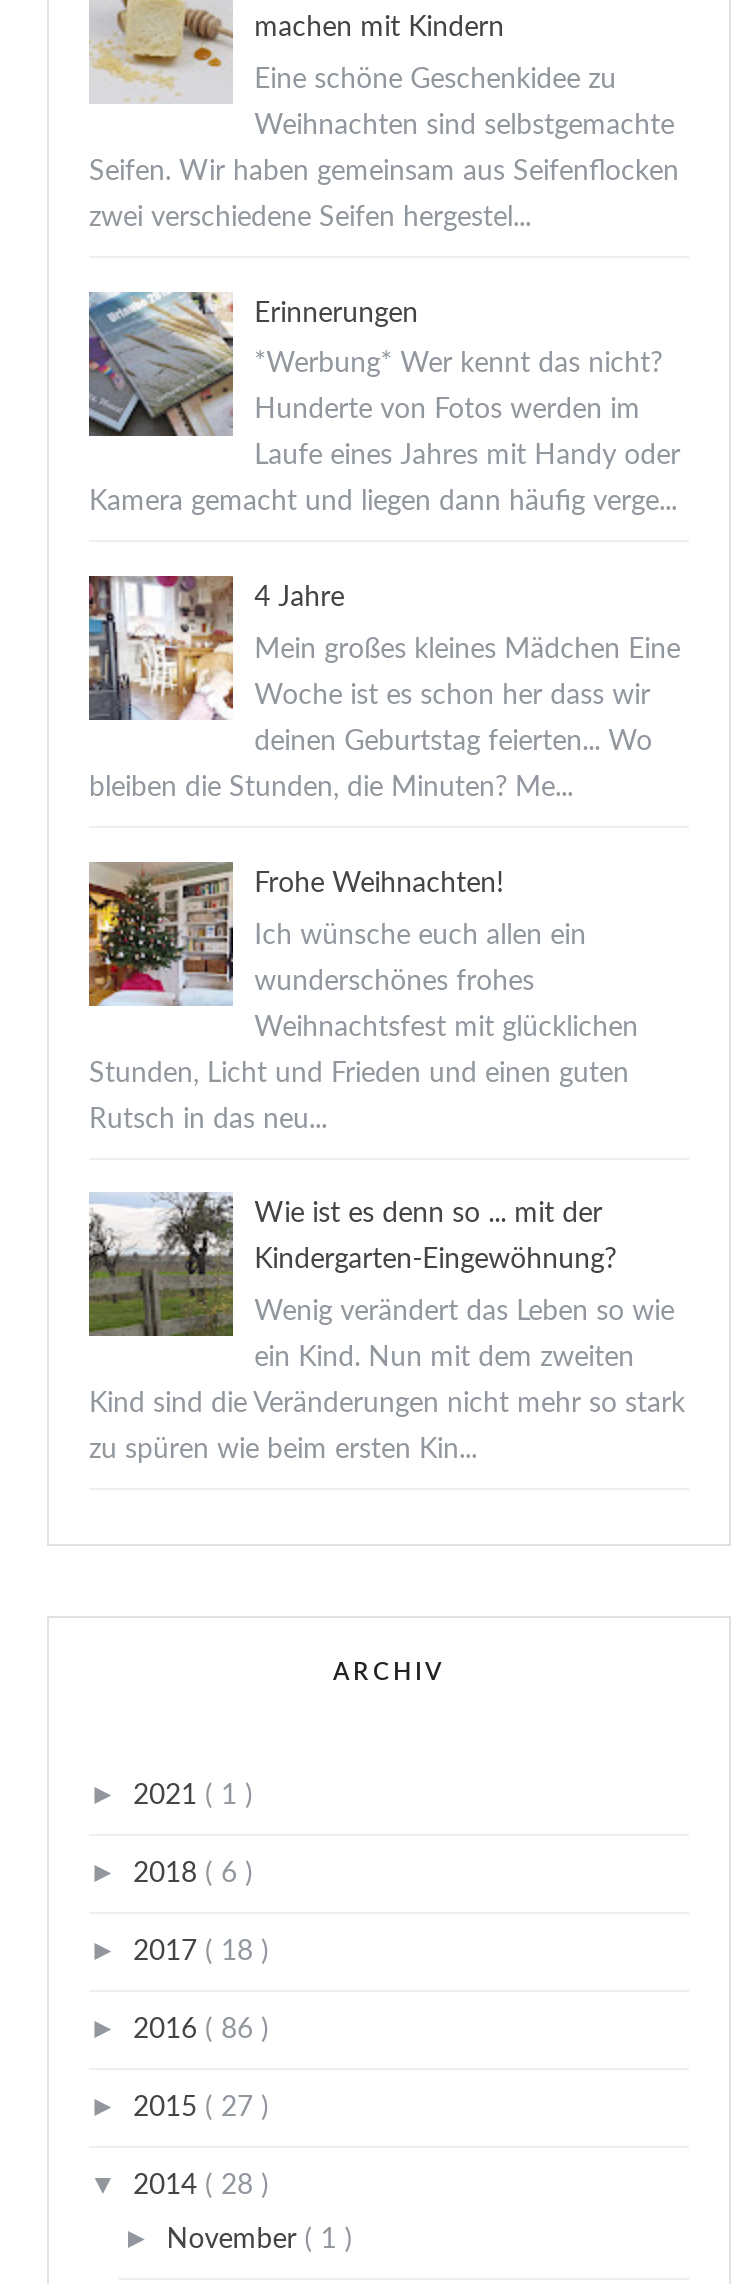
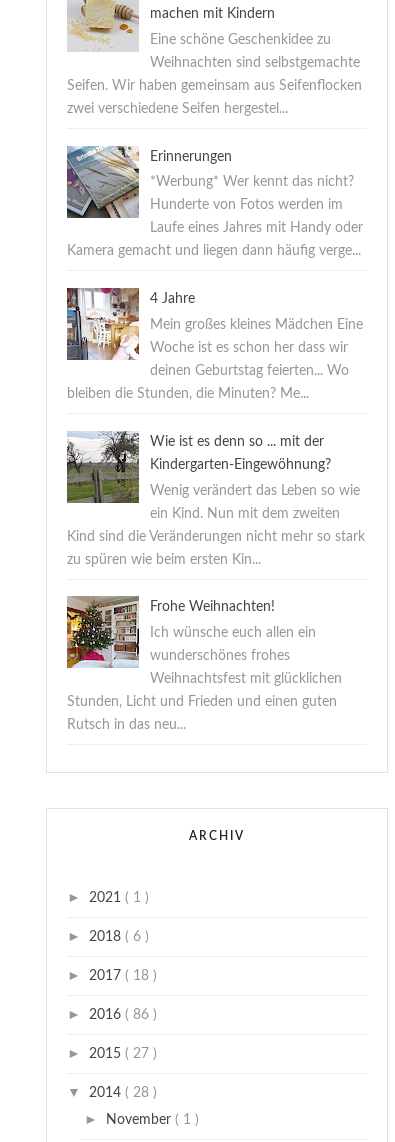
moved [87,860,638,1133] -> [66,595,342,732]: [image] | Frohe Weihnachten! | Ich wünsche euch allen ein | wunderschönes frohes | Weihnachtsfest mit glücklichen | Stunden, Licht und Frieden und einen guten | Rutsch in das neu...
moved [85,1188,685,1464] -> [65,428,365,567]: [image] | Wie ist es denn so ... mit der | Kindergarten-Eingewöhnung? | Wenig verändert das Leben so wie | ein Kind. Nun mit dem zweiten | Kind sind die Veränderungen nicht mehr so stark | zu spüren wie beim ersten Kin...

